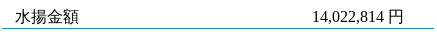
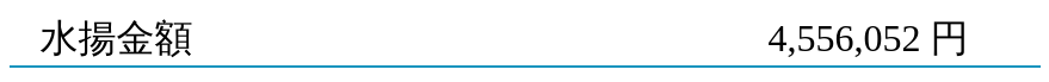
[312,8,404,25] 14,022,814 円 -> [768,18,968,59] 4,556,052 円

